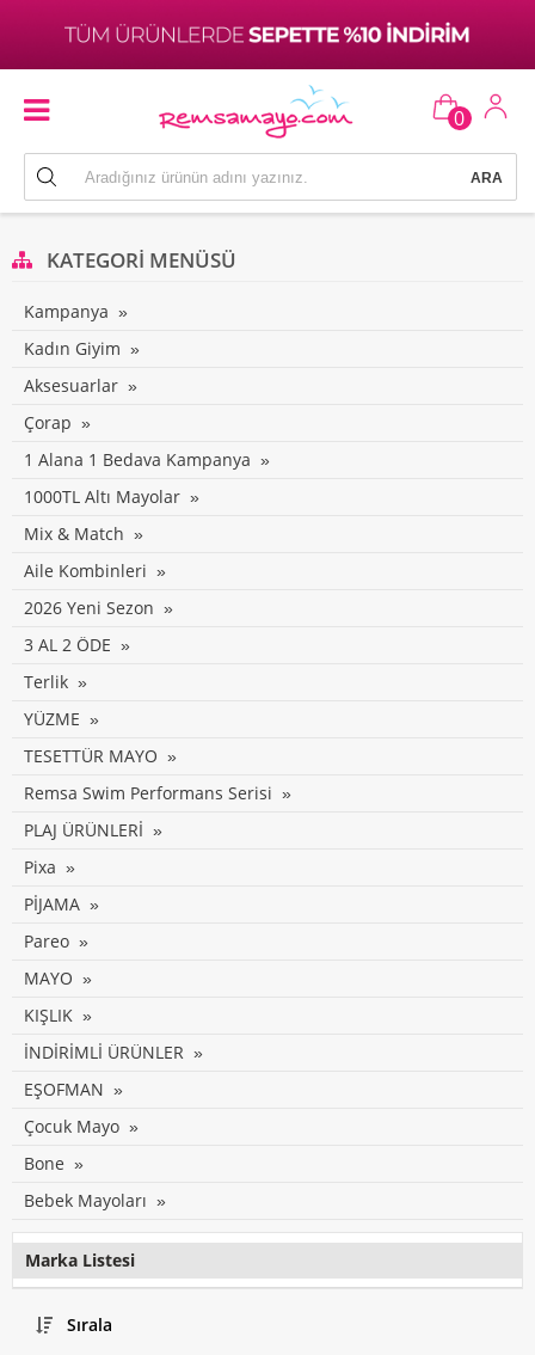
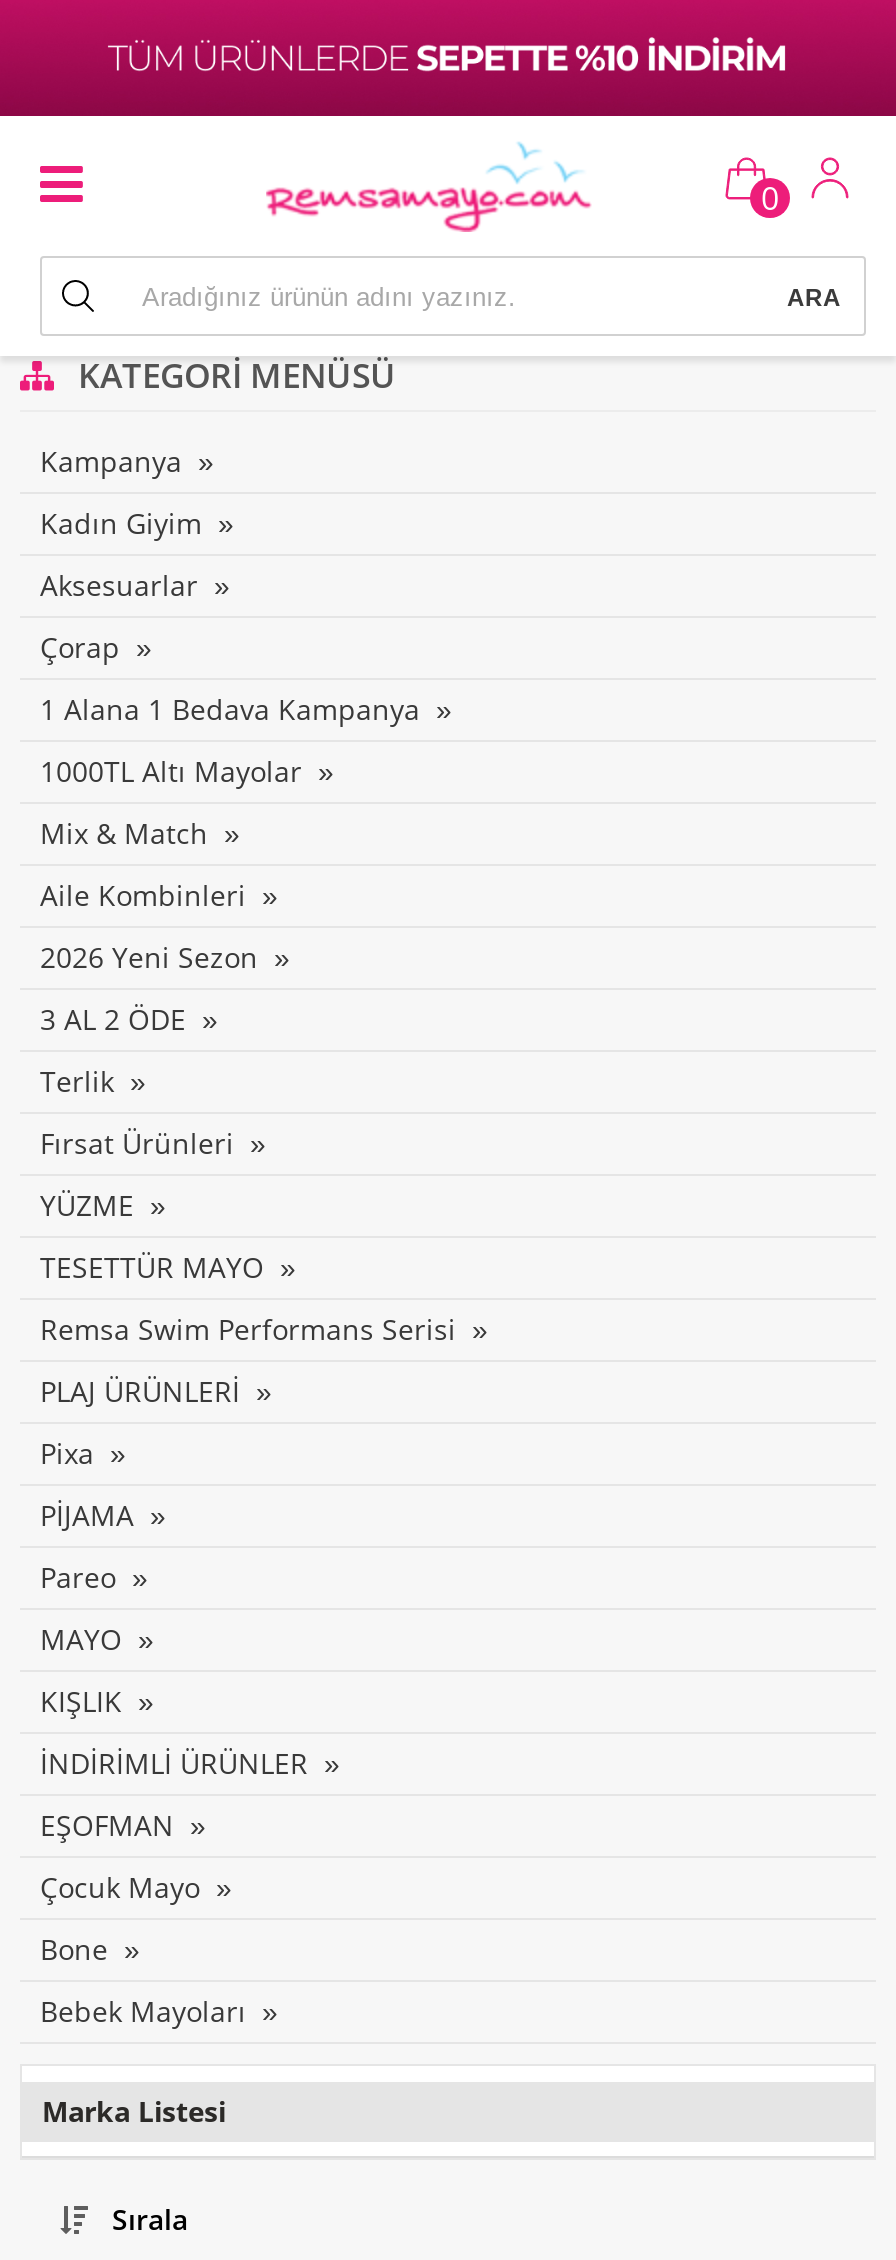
moved [24,246,251,693] -> [40,352,420,1100]: KATEGORI MENÜSÜ | Kampanya | Kadın Giyim | ... | 3 AL 2 ÖDE | Terlik
none -> [40,1124,234,1162] Fırsat Ürünleri

